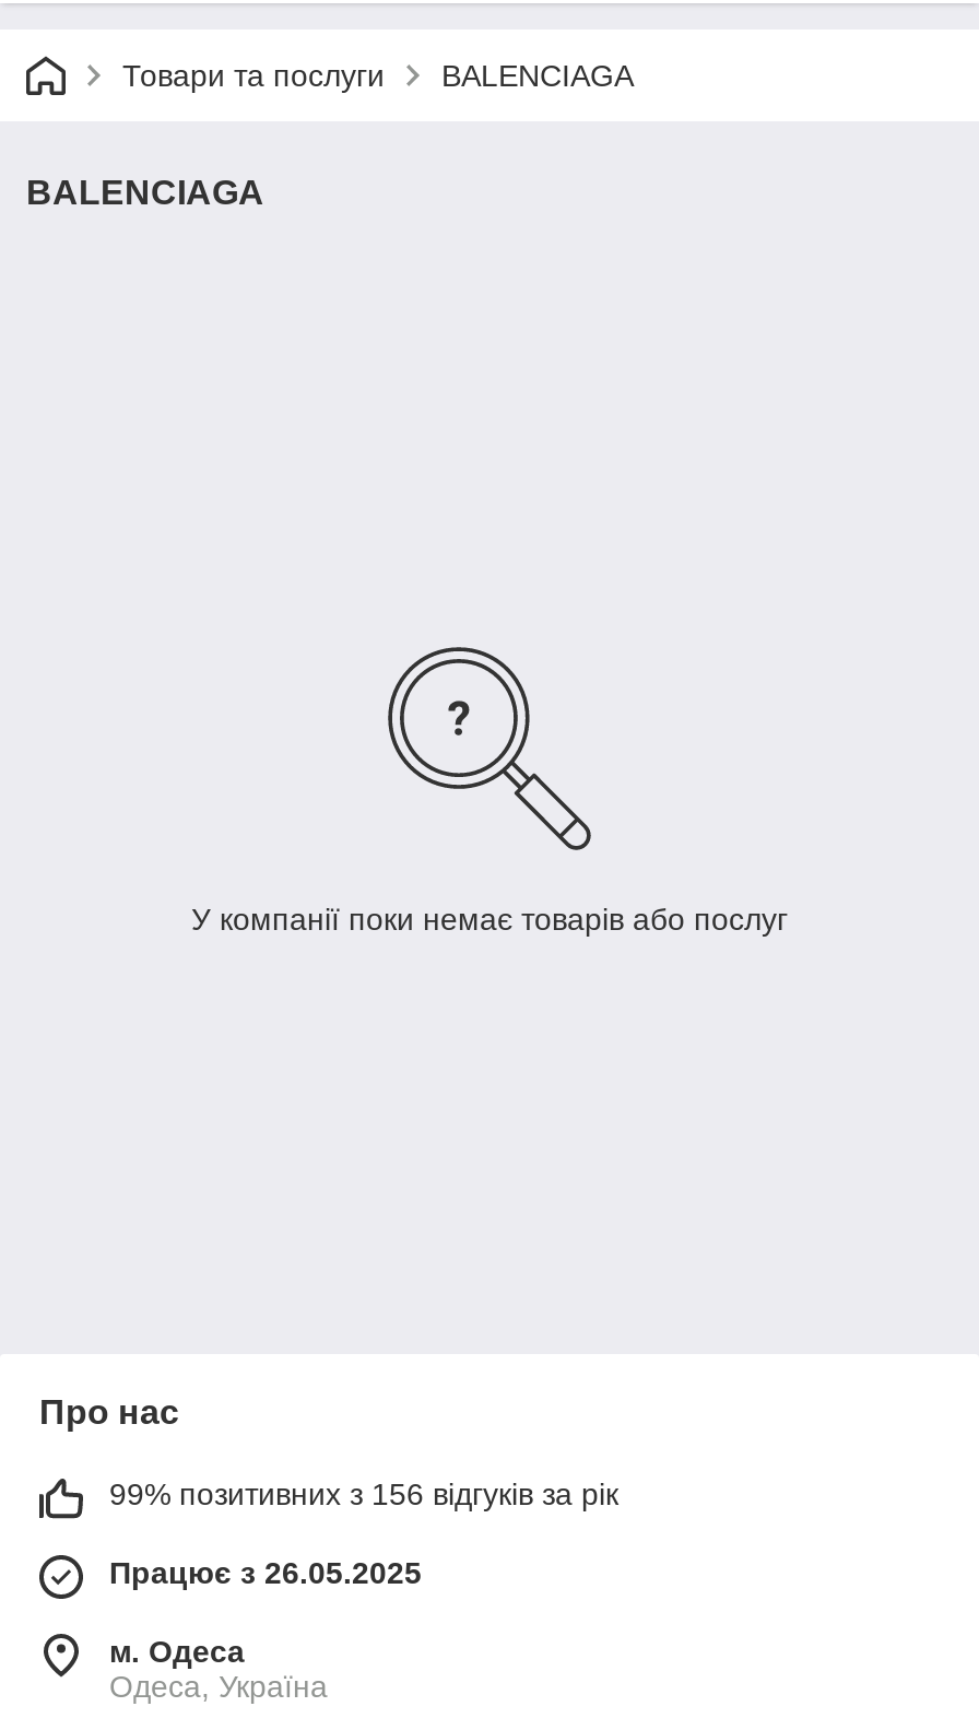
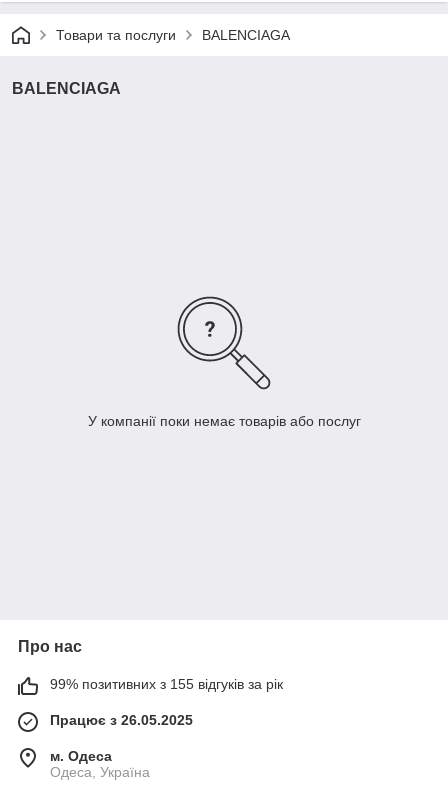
[109,1478,618,1513] 99% позитивних з 156 відгуків за рік -> [50,676,283,692] 99% позитивних з 155 відгуків за рік

